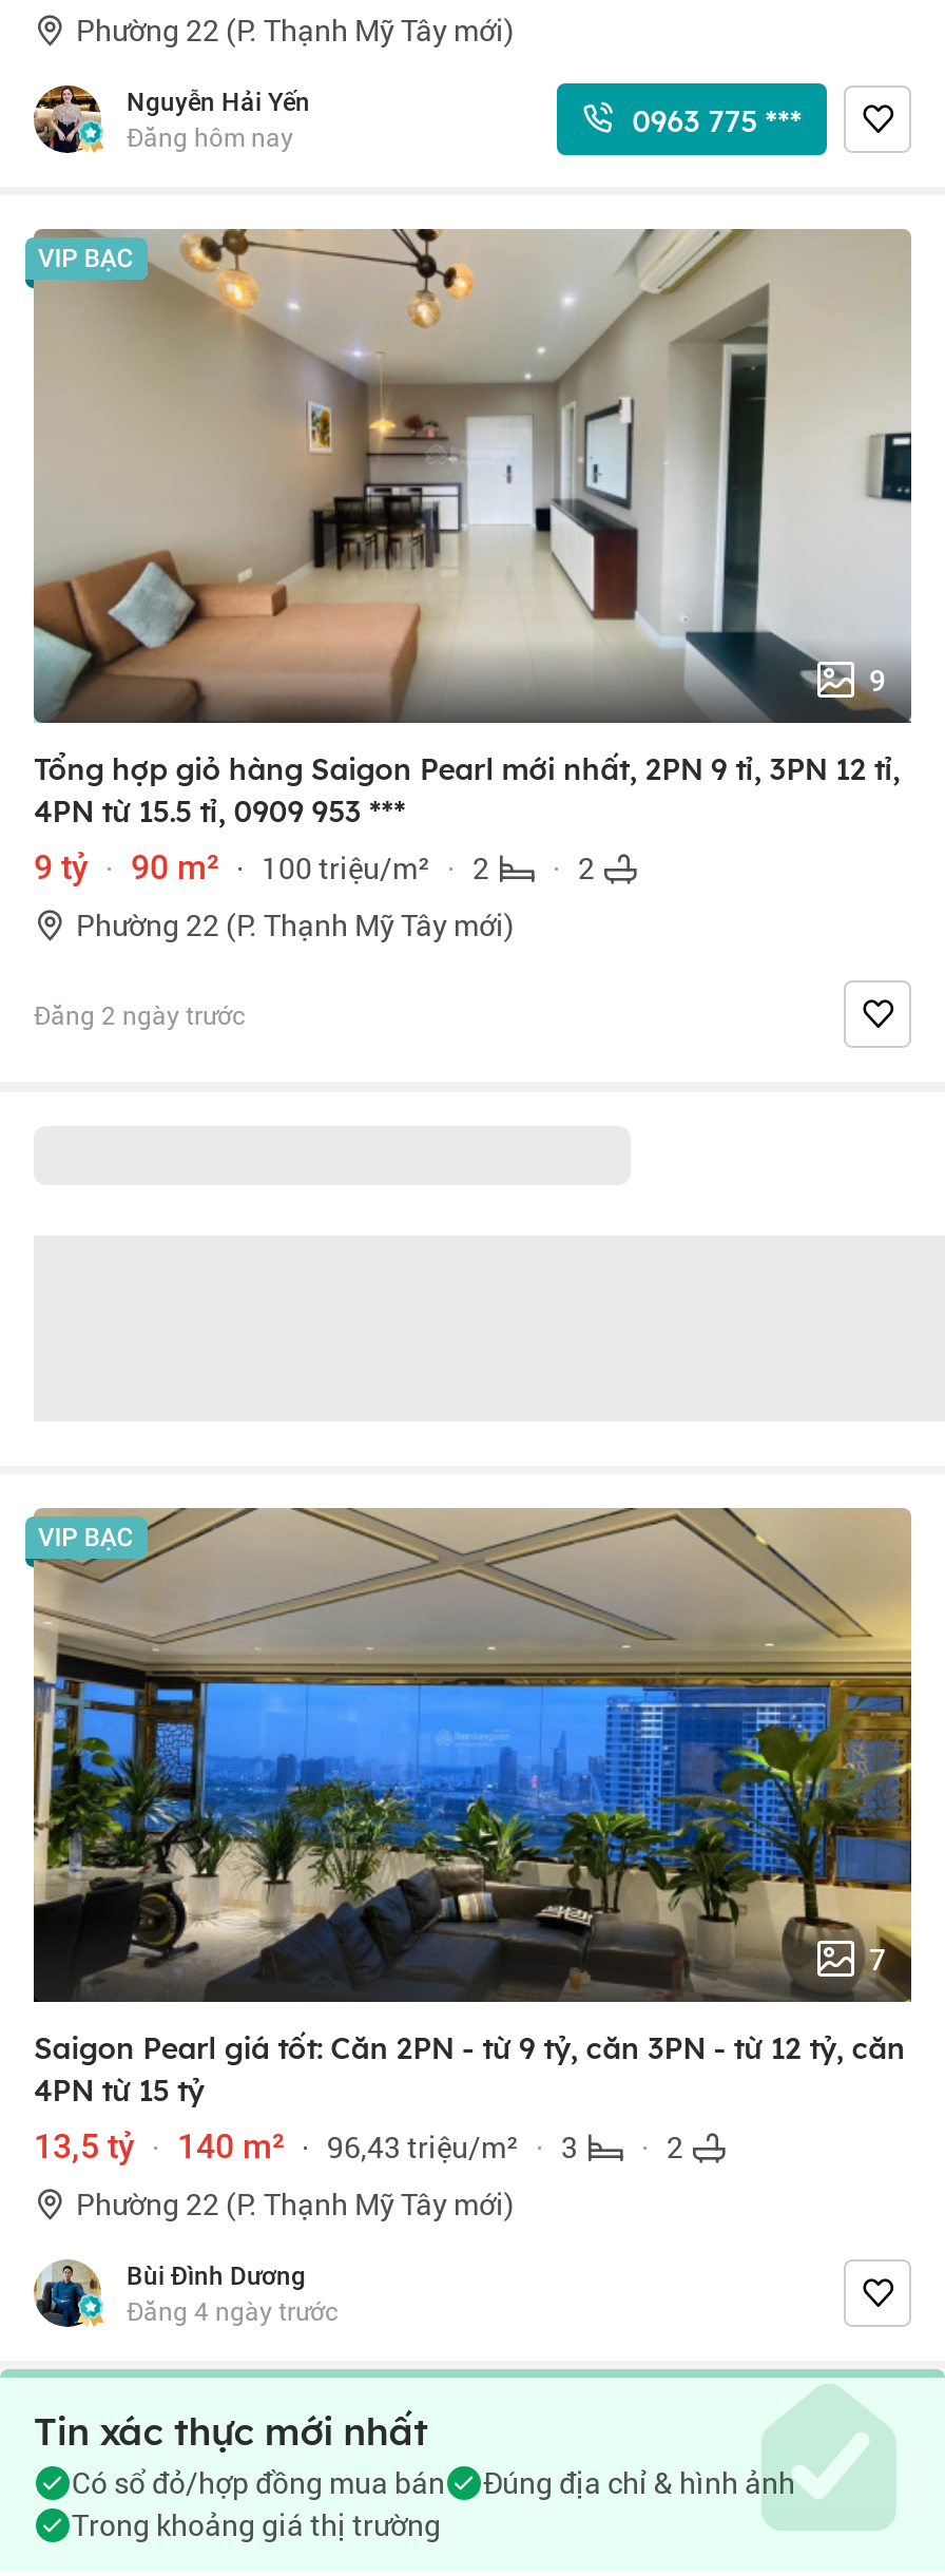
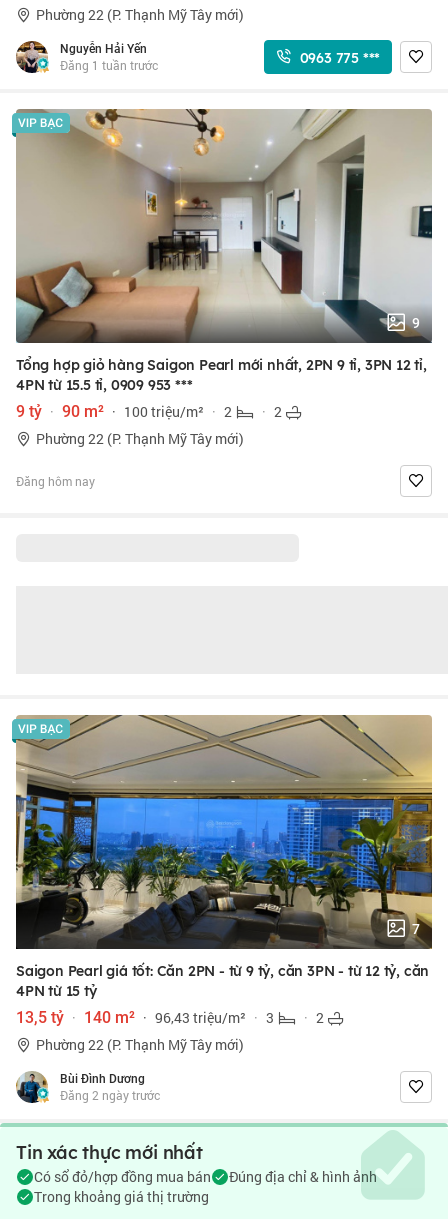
moved [127,120,293,154] -> [16,473,95,489]: Đăng hôm nay
none -> [60,57,158,73] Đăng 1 tuần trước
moved [34,998,245,1032] -> [60,1087,160,1103]: Đăng 2 ngày trước
[127,2294,337,2328] Đăng 4 ngày trước -> none

